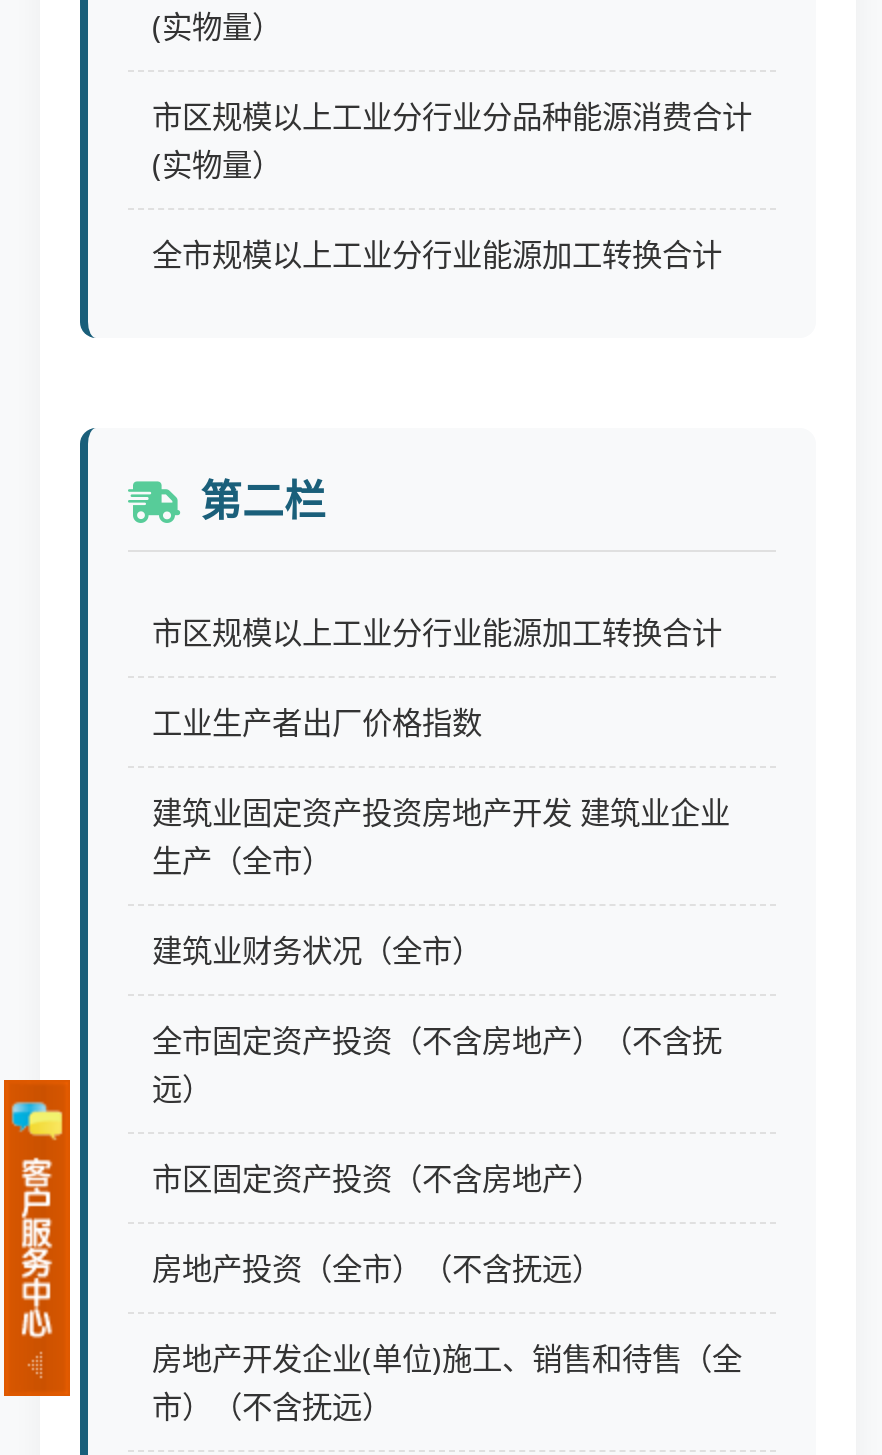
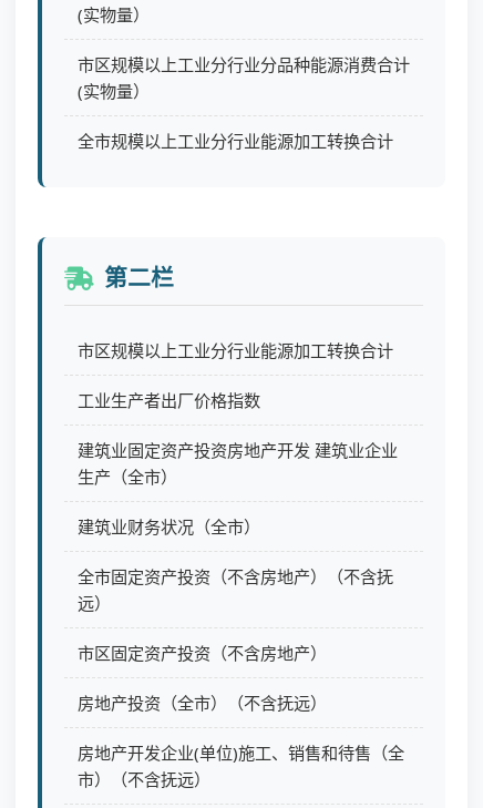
[6,1078,72,1398] [image] -> none

